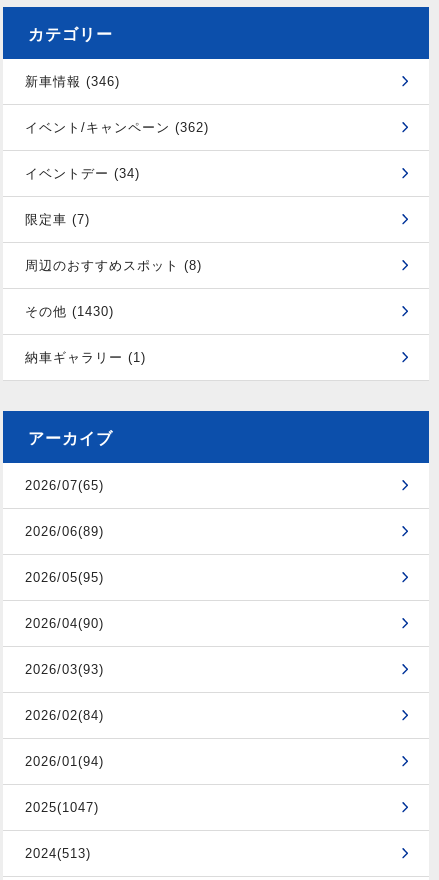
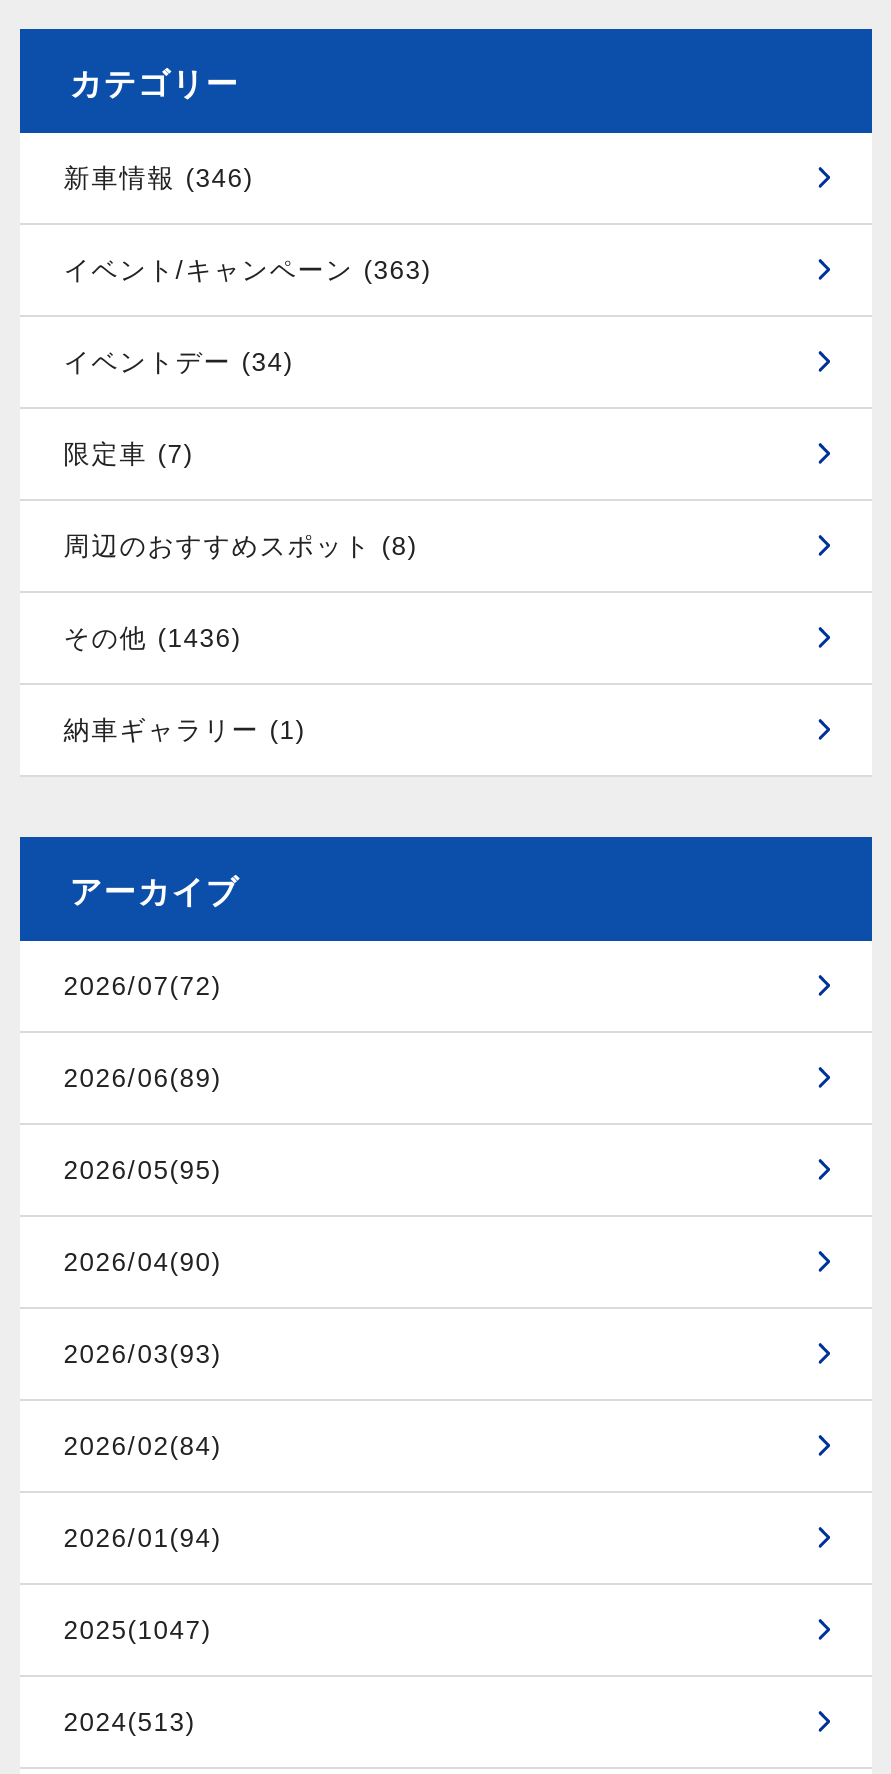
[25,120,209,135] イベント/キャンペーン (362) -> [64,255,432,285] イベント/キャンペーン (363)
[25,304,114,319] その他 (1430) -> [64,623,242,653] その他 (1436)
[25,478,104,493] 2026/07(65) -> [64,971,222,1001] 2026/07(72)

